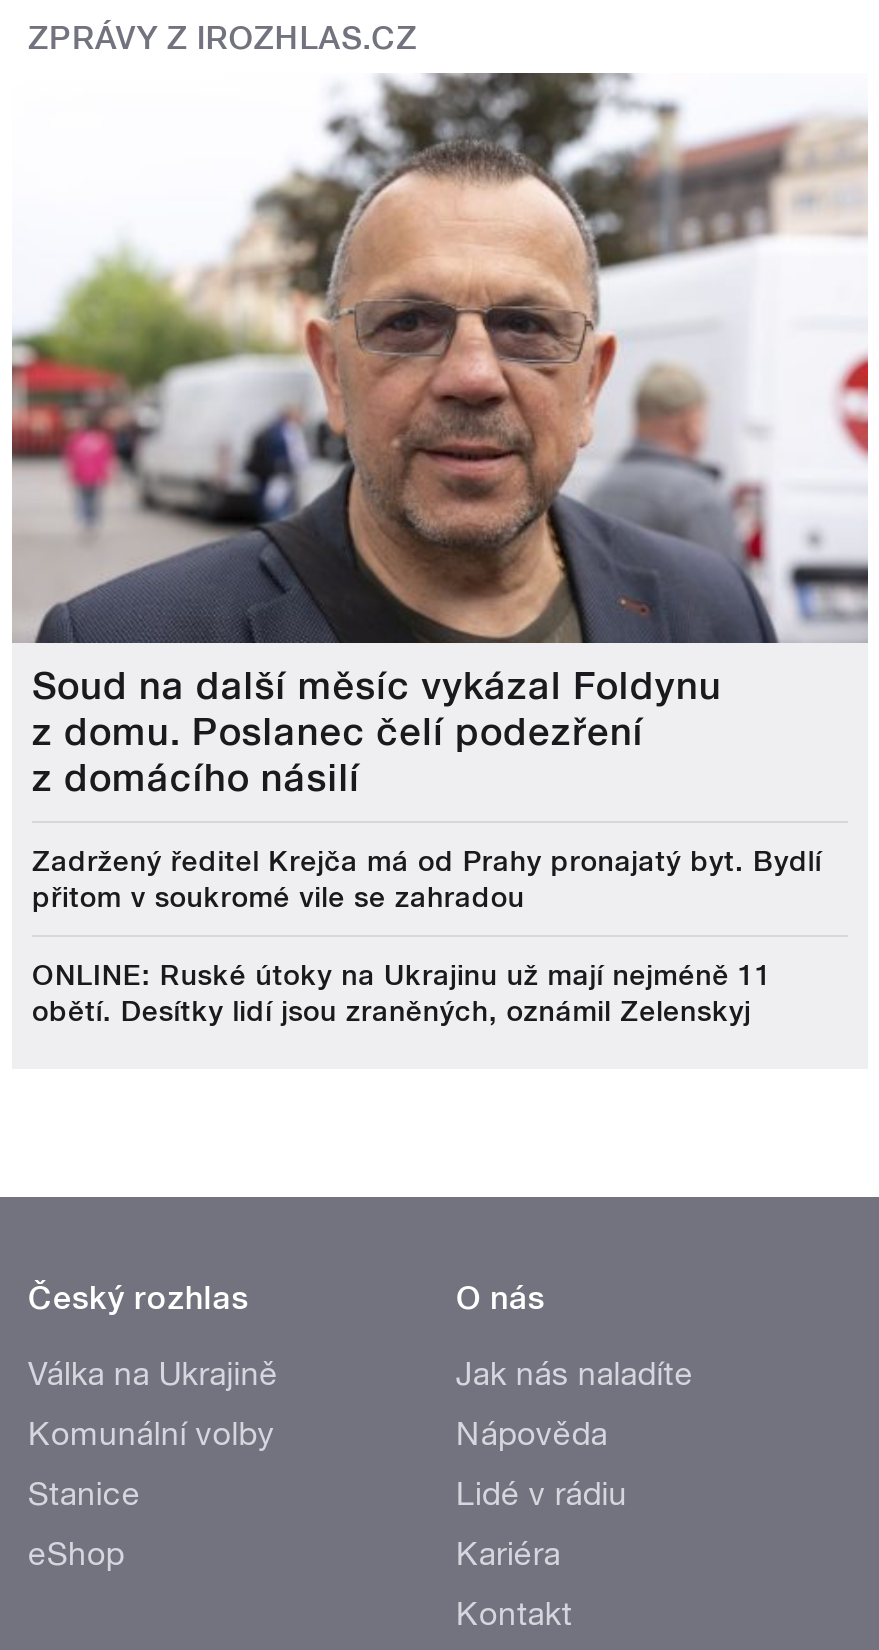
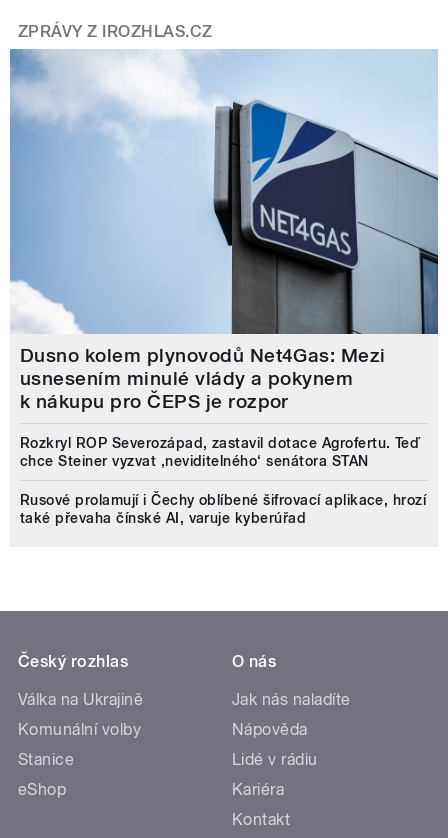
[10,71,870,802] [image] | Soud na další měsíc vykázal Foldynu | z domu. Poslanec čelí podezření | z domácího násilí -> [9,48,439,413] [image] | Dusno kolem plynovodů Net4Gas: Mezi | usnesením minulé vlády a pokynem | k nákupu pro ČEPS je rozpor
[32,846,822,914] Zadržený ředitel Krejča má od Prahy pronajatý byt. Bydlí | přitom v soukromé vile se zahradou -> [20,435,420,469] Rozkryl ROP Severozápad, zastavil dotace Agrofertu. Teď | chce Steiner vyzvat ‚neviditelného‘ senátora STAN
[32,960,772,1028] ONLINE: Ruské útoky na Ukrajinu už mají nejméně 11 | obětí. Desítky lidí jsou zraněných, oznámil Zelenskyj -> [20,492,426,526] Rusové prolamují i Čechy oblíbené šifrovací aplikace, hrozí | také převaha čínské AI, varuje kyberúřad

